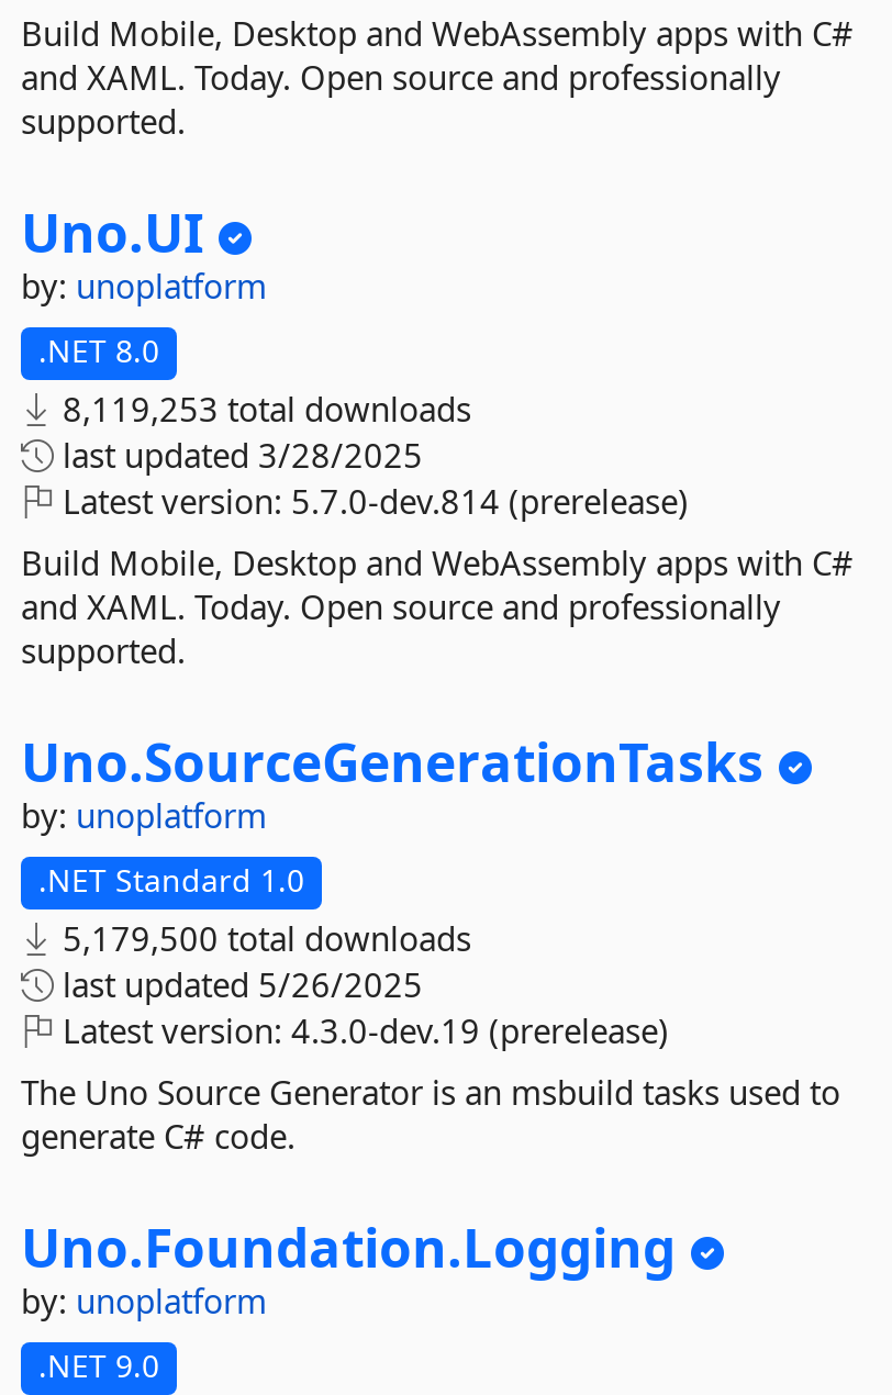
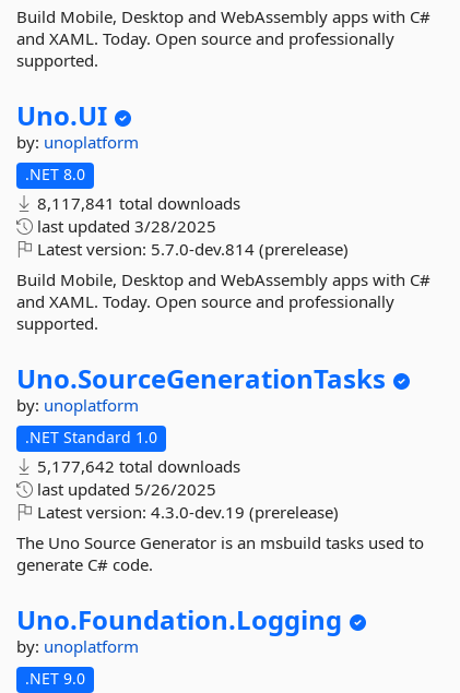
[54,387,471,431] 8,119,253 total downloads -> [33,192,240,214] 8,117,841 total downloads
[54,916,471,960] 5,179,500 total downloads -> [33,455,240,477] 5,177,642 total downloads

